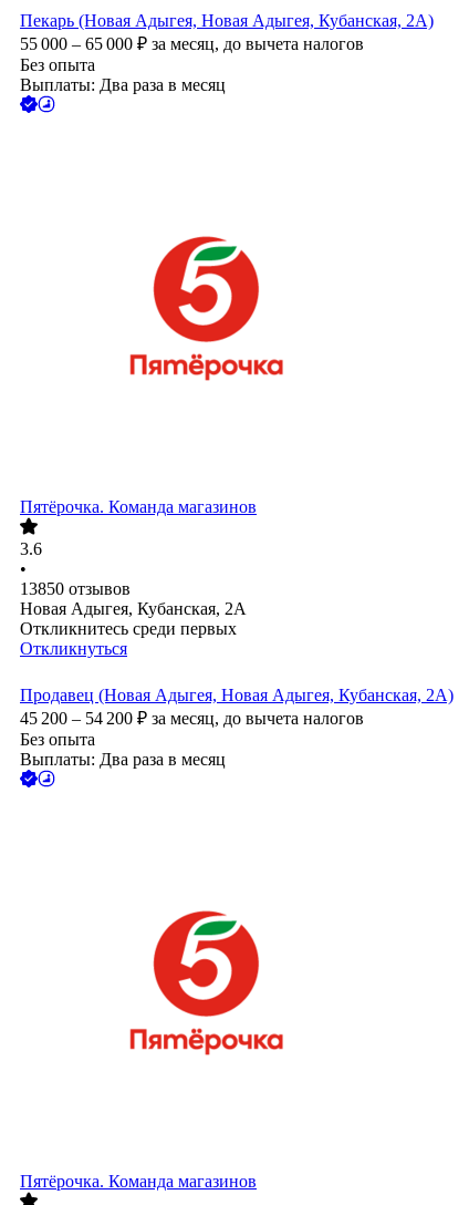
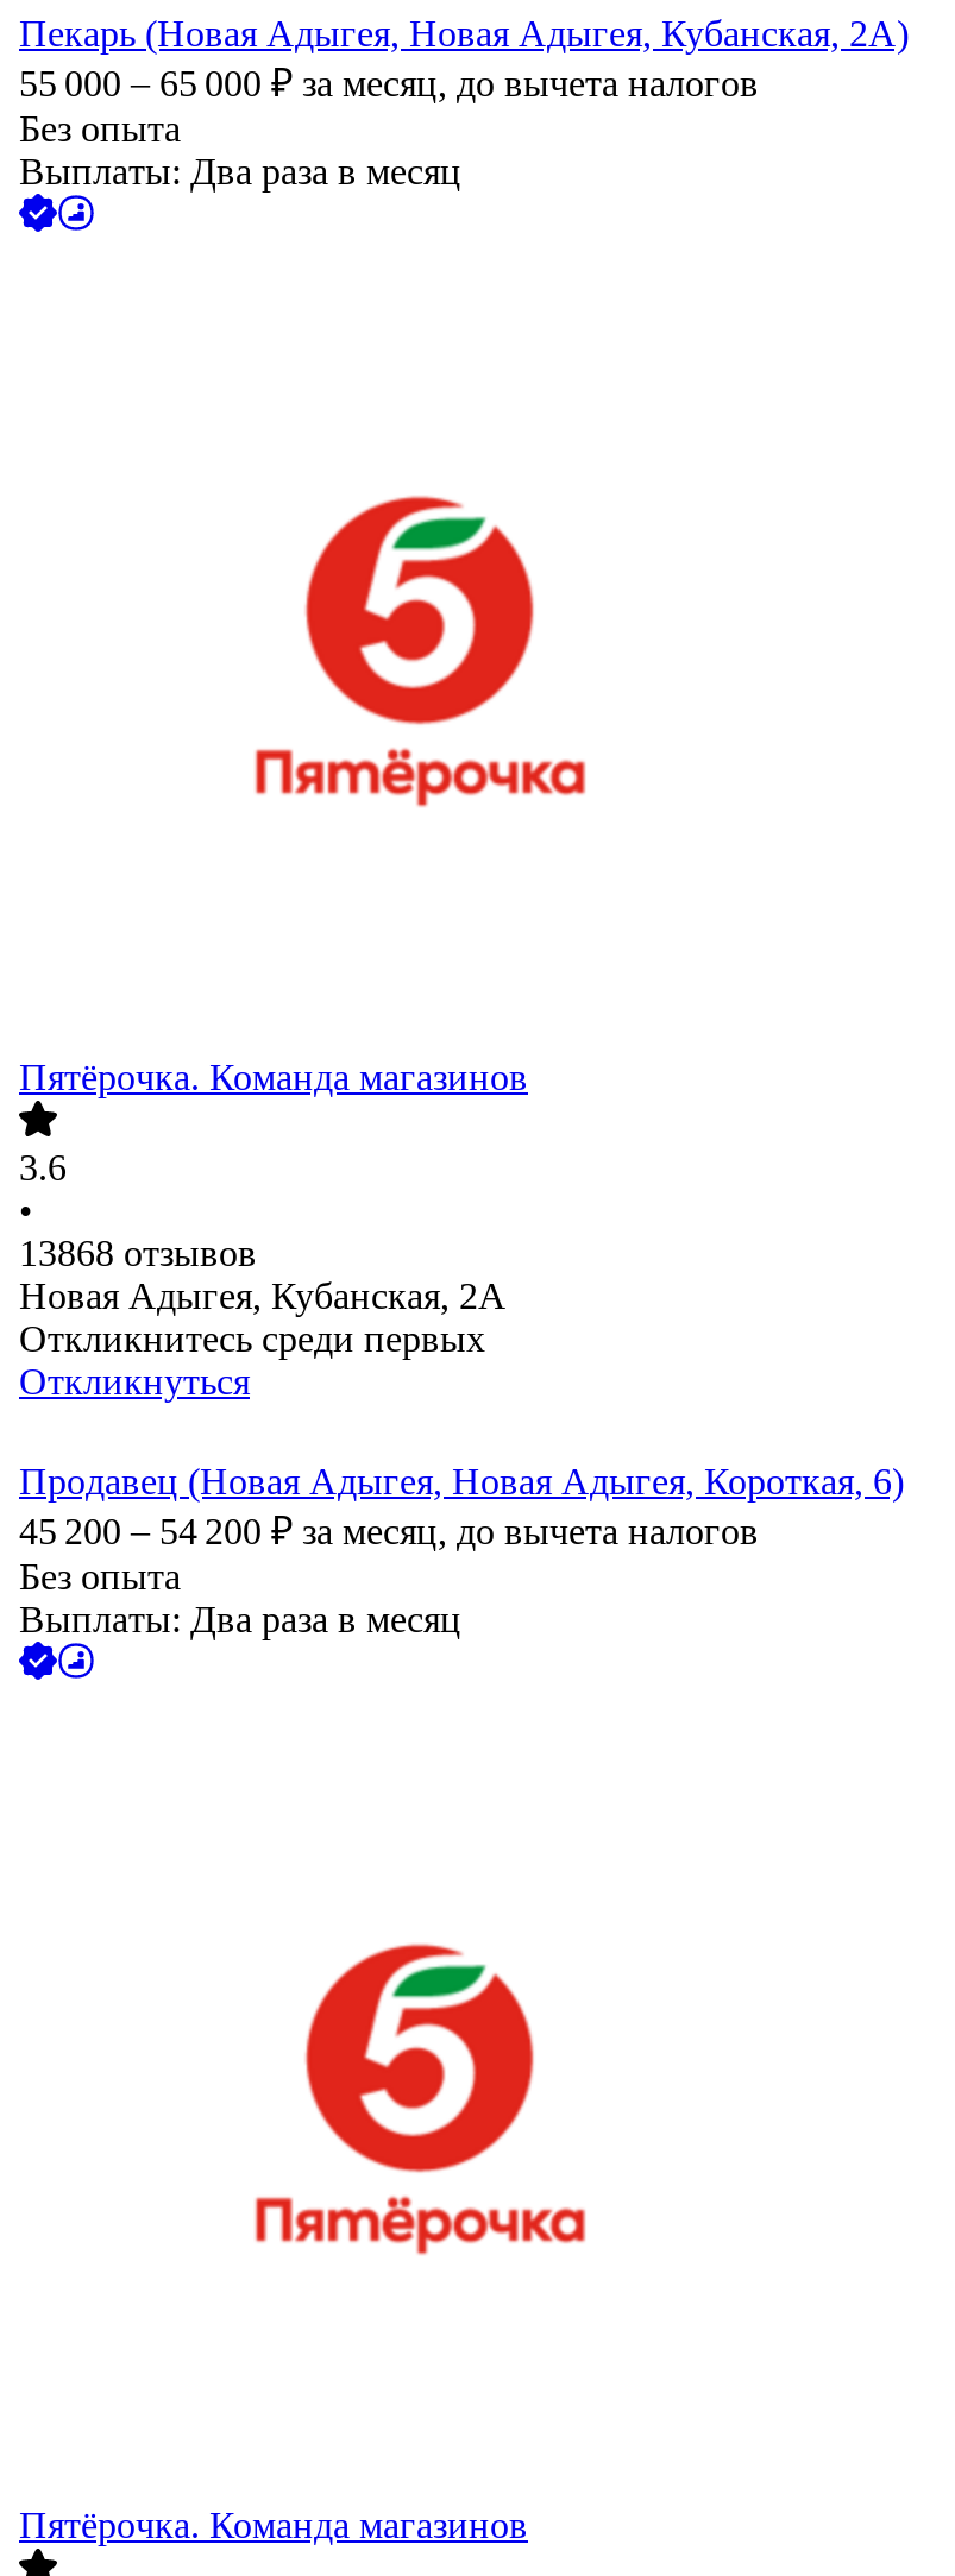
[20,580,131,598] 13850 отзывов -> [19,1233,257,1274] 13868 отзывов
[20,686,454,705] Продавец (Новая Адыгея, Новая Адыгея, Кубанская, 2А) -> [19,1462,904,1502] Продавец (Новая Адыгея, Новая Адыгея, Короткая, 6)

